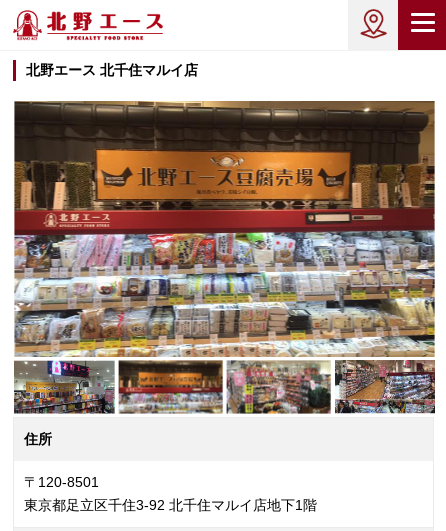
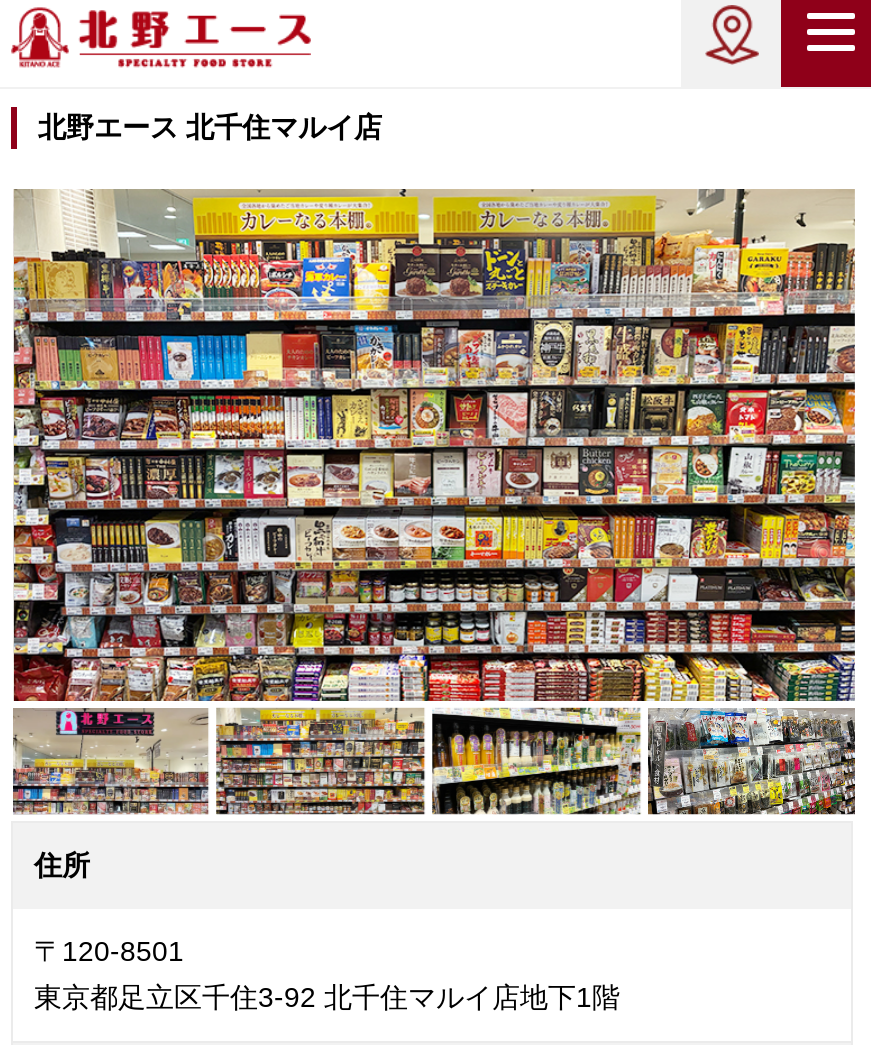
[14,101,436,414] [image] -> [13,187,857,815] [image]

